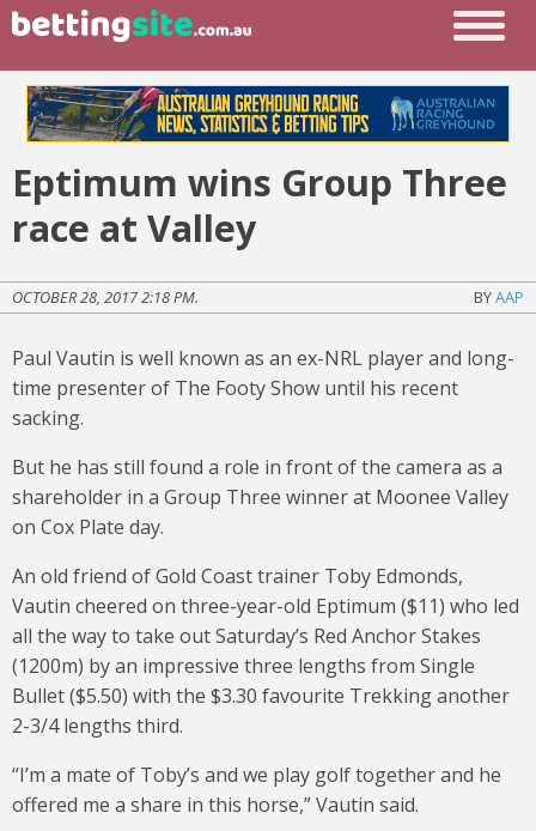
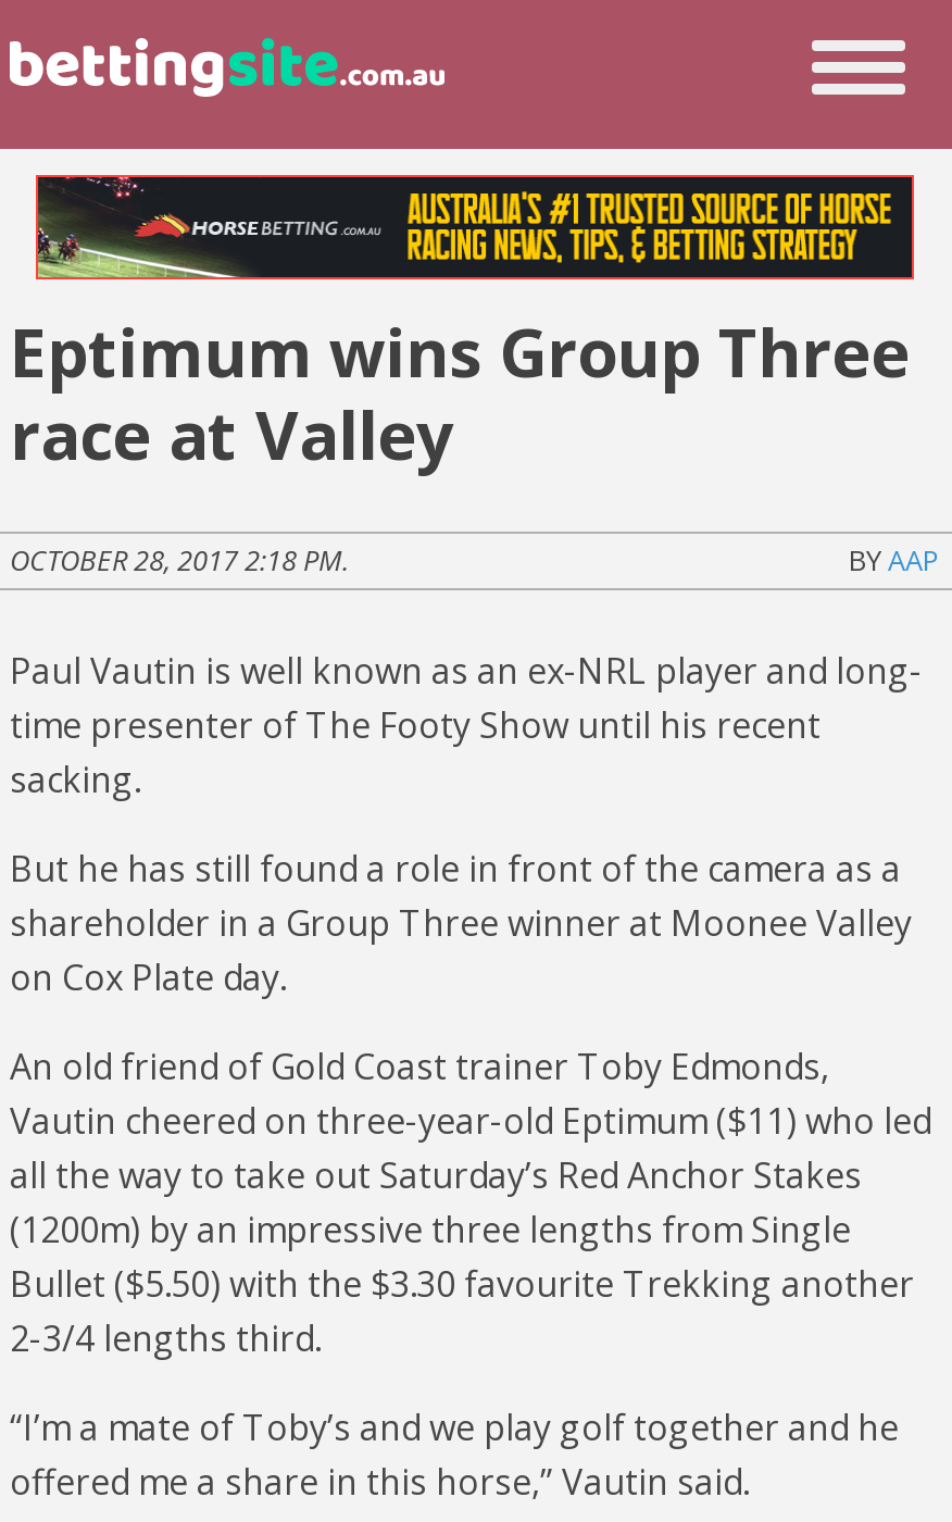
[25,84,511,144] [image] -> [34,173,916,282] [image]

